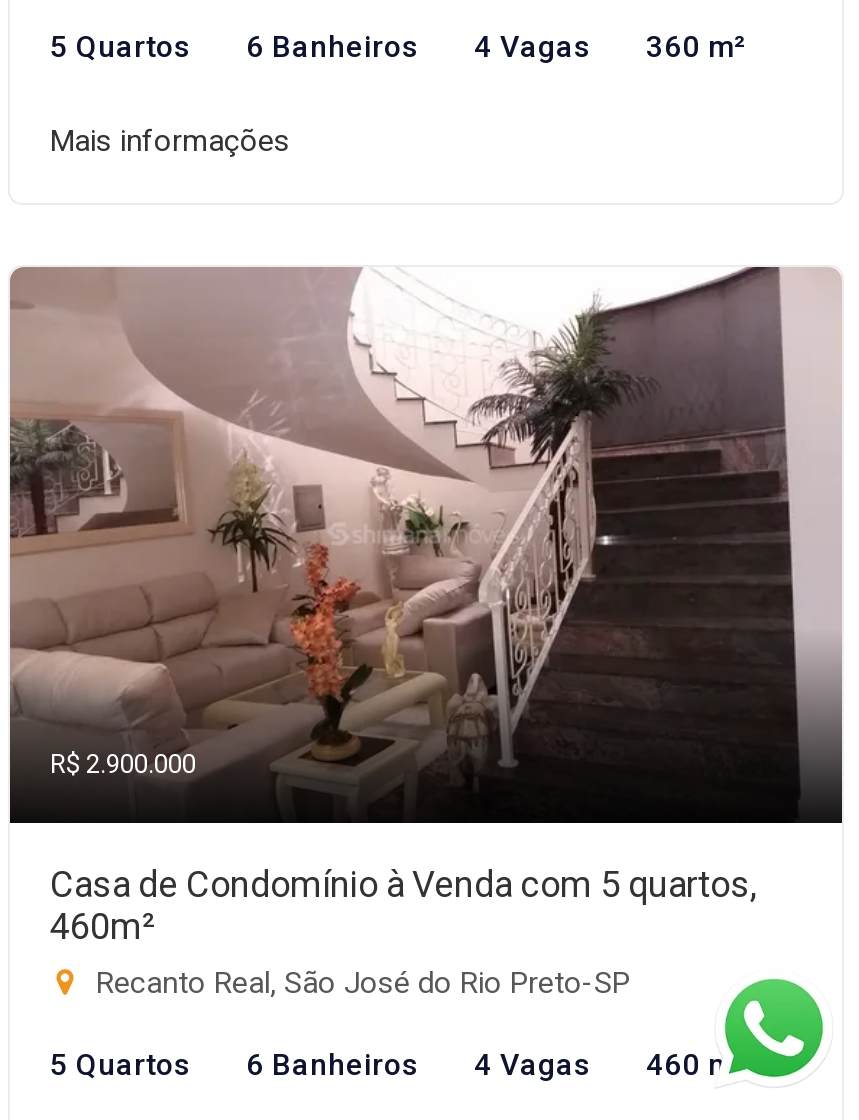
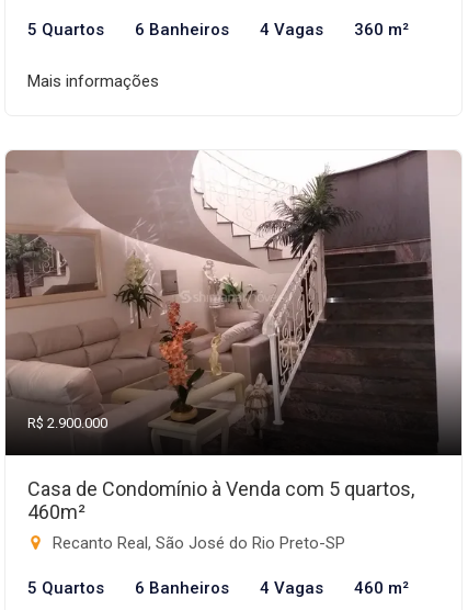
[722,977,824,1079] [image] -> none

